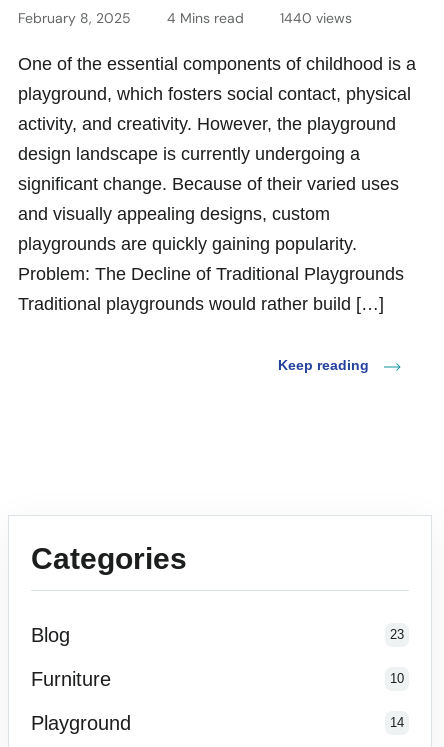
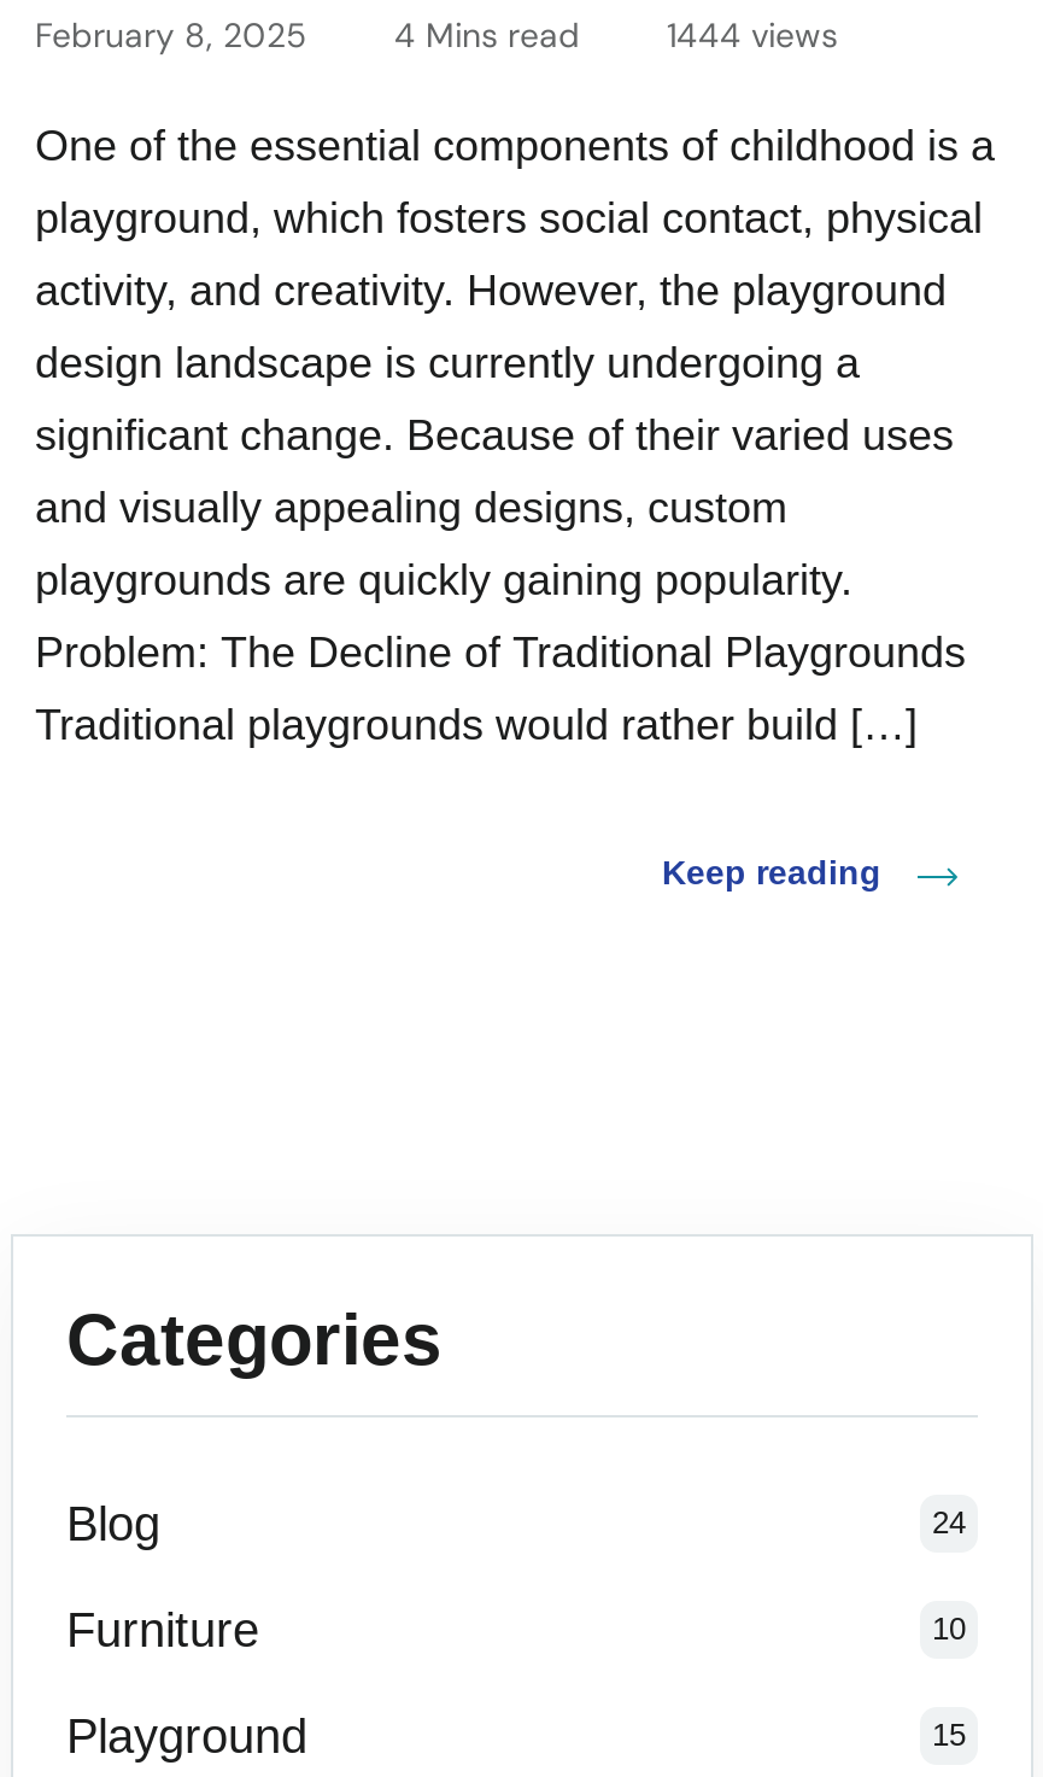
[18,9,352,27] February 8, 2025 4 Mins read 1440 views -> [35,14,838,58] February 8, 2025 4 Mins read 1444 views
[390,627,404,642] 23 -> [932,1506,966,1542] 24
[390,715,404,730] 14 -> [932,1718,966,1754] 15

